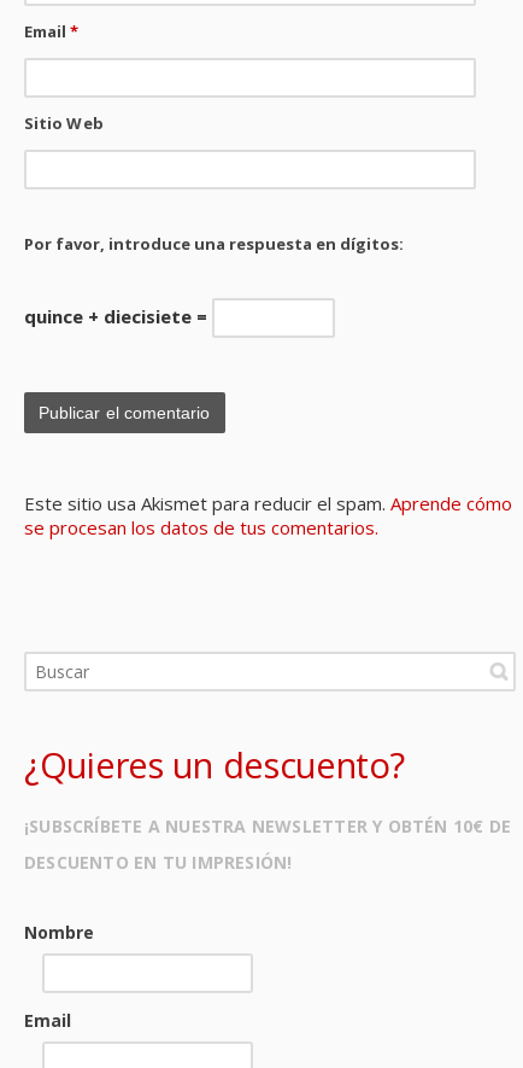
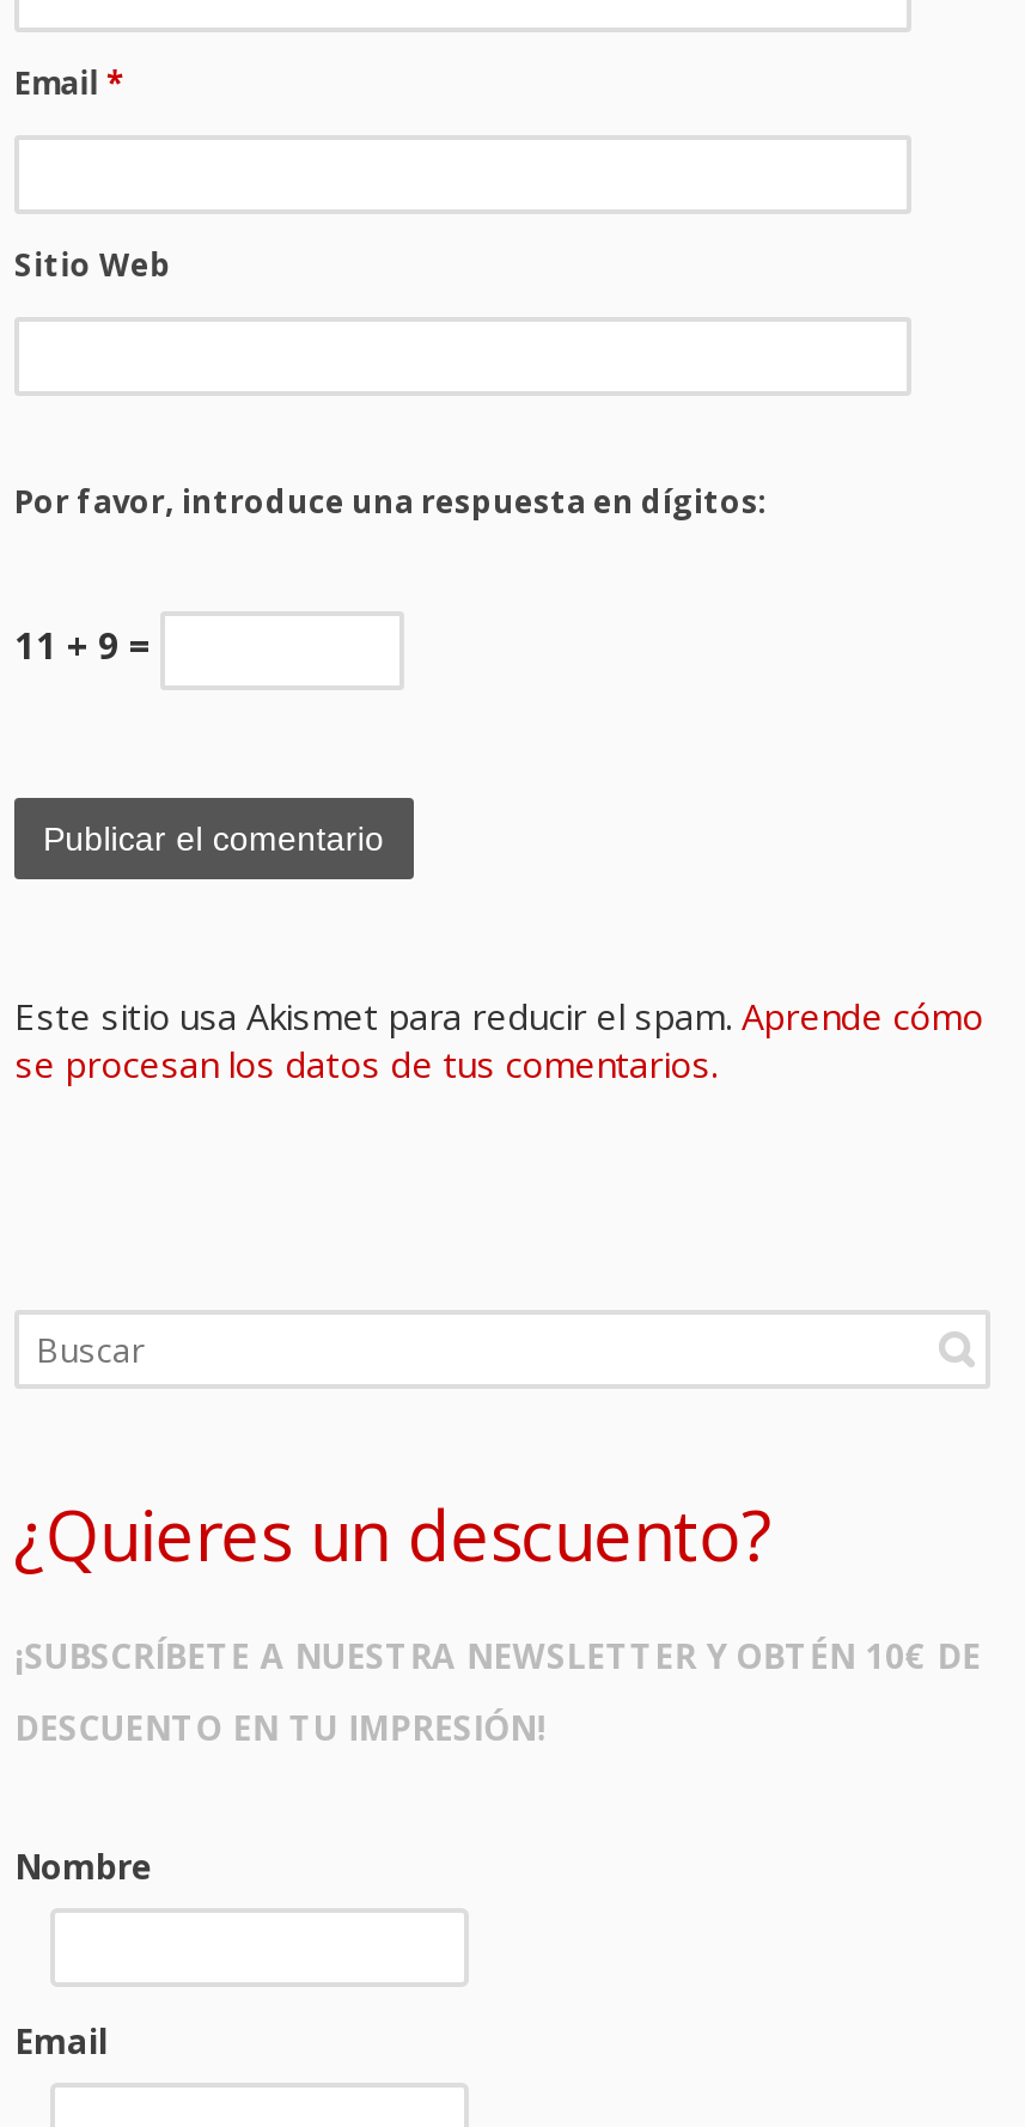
[24,304,212,328] quince + diecisiete = -> [14,621,160,668] 11 + 9 =

